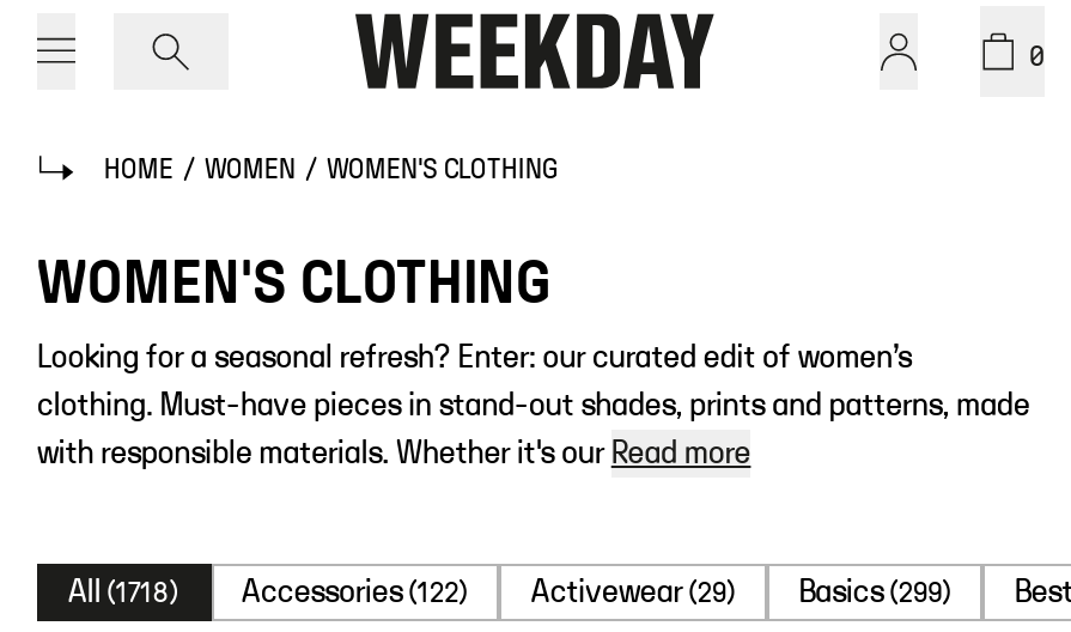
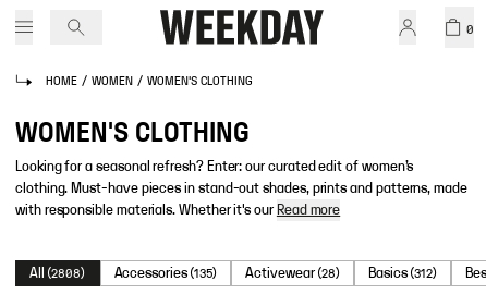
[68,576,179,609] All (1718) -> [29,266,86,281] All (2808)
[242,576,469,609] Accessories (122) -> [114,266,217,281] Accessories (135)
[531,576,736,609] Activewear (29) -> [246,266,340,281] Activewear (28)
[799,576,952,609] Basics (299) -> [369,266,437,281] Basics (312)

